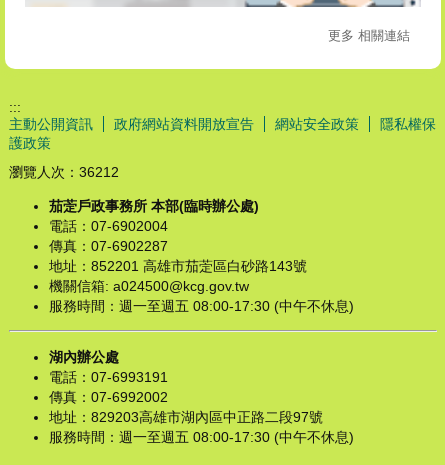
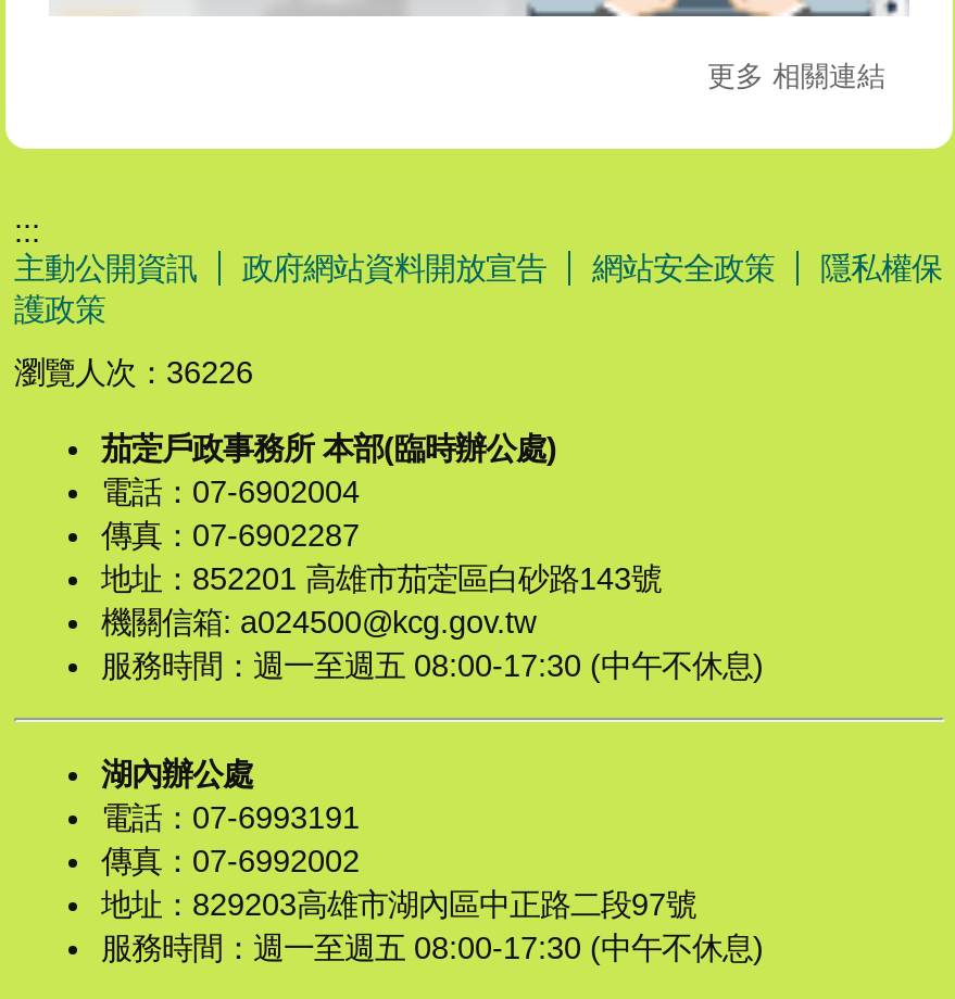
[9,164,119,180] 瀏覽人次：36212 -> [14,355,253,390] 瀏覽人次：36226

